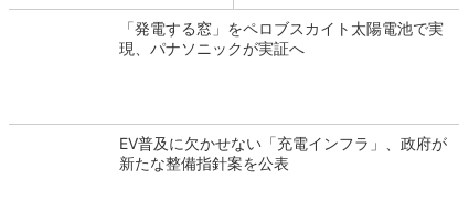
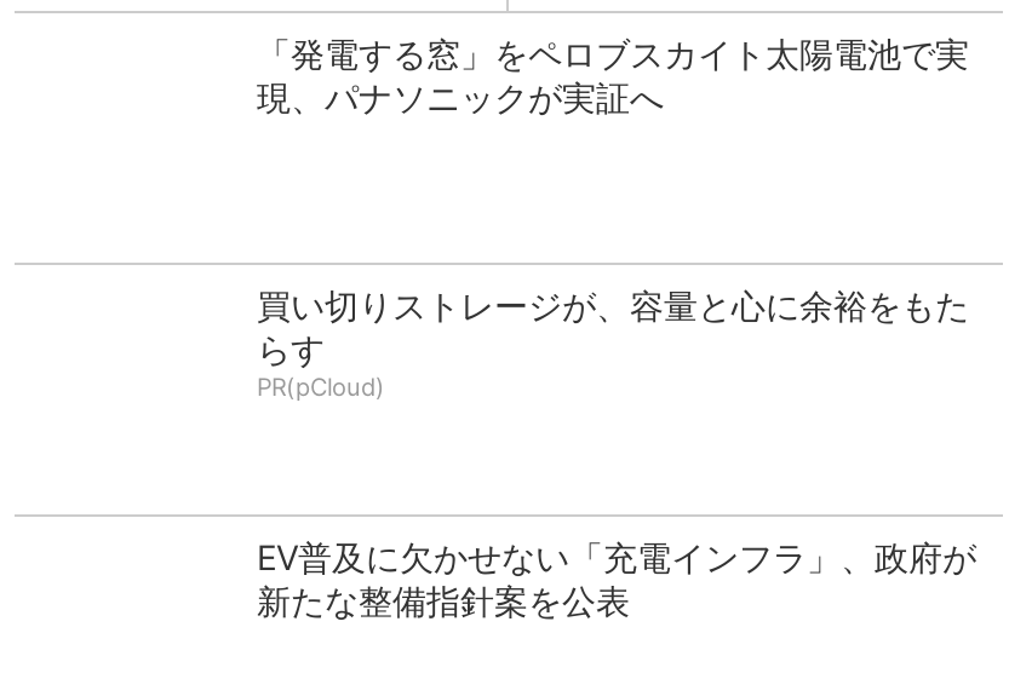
none -> [257,284,969,401] 買い切りストレージが、容量と心に余裕をもた | らす | PR(pCloud)

